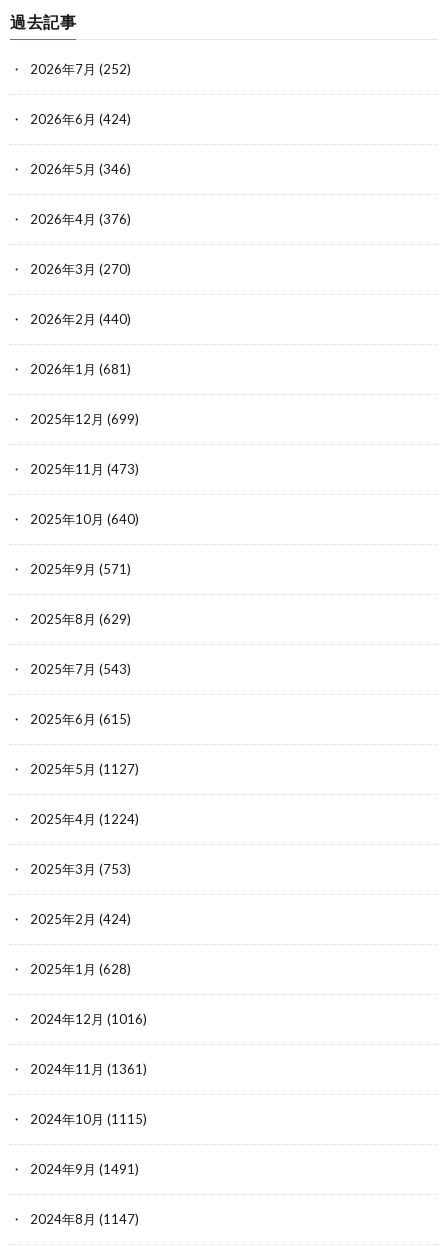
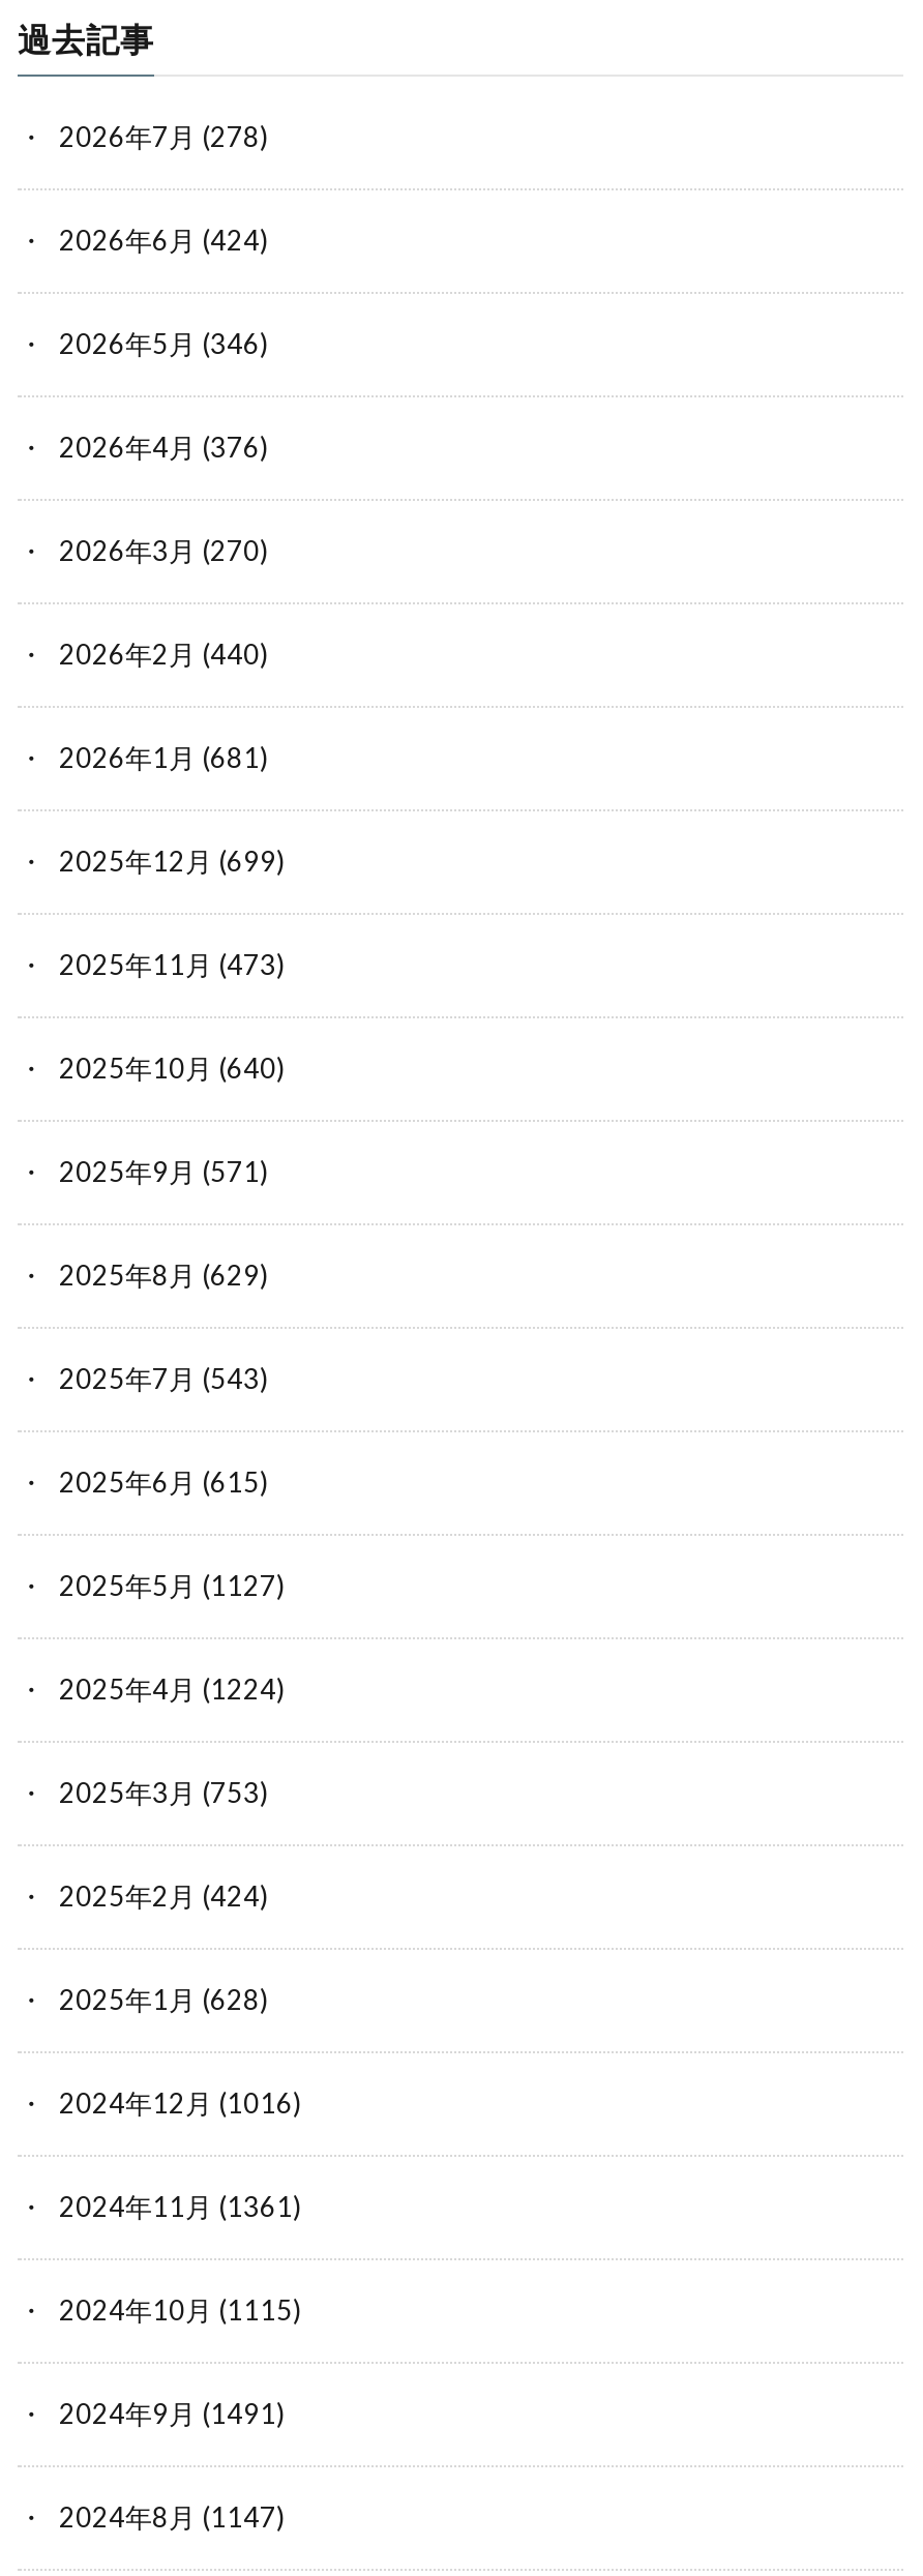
[30,61,131,77] 2026年7月(252) -> [59,120,268,153] 2026年7月(278)

